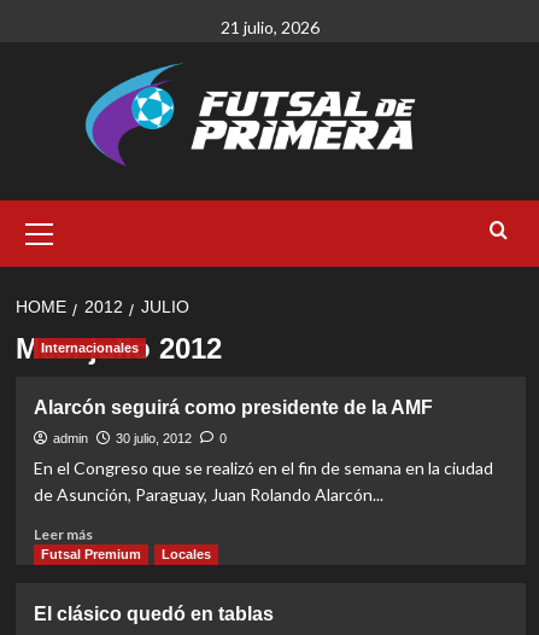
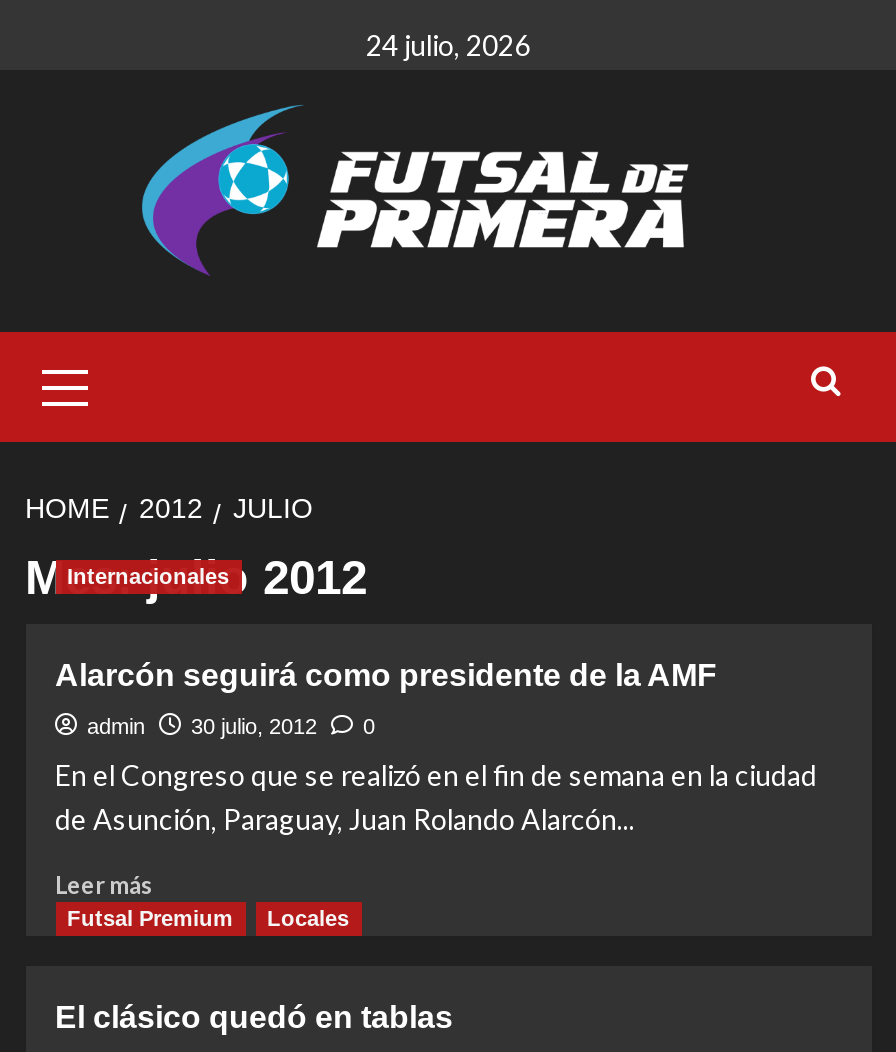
[221,17,320,37] 21 julio, 2026 -> [366,28,530,62] 24 julio, 2026

